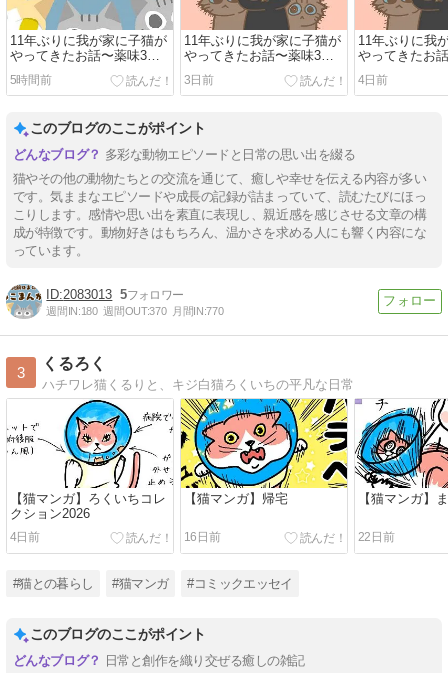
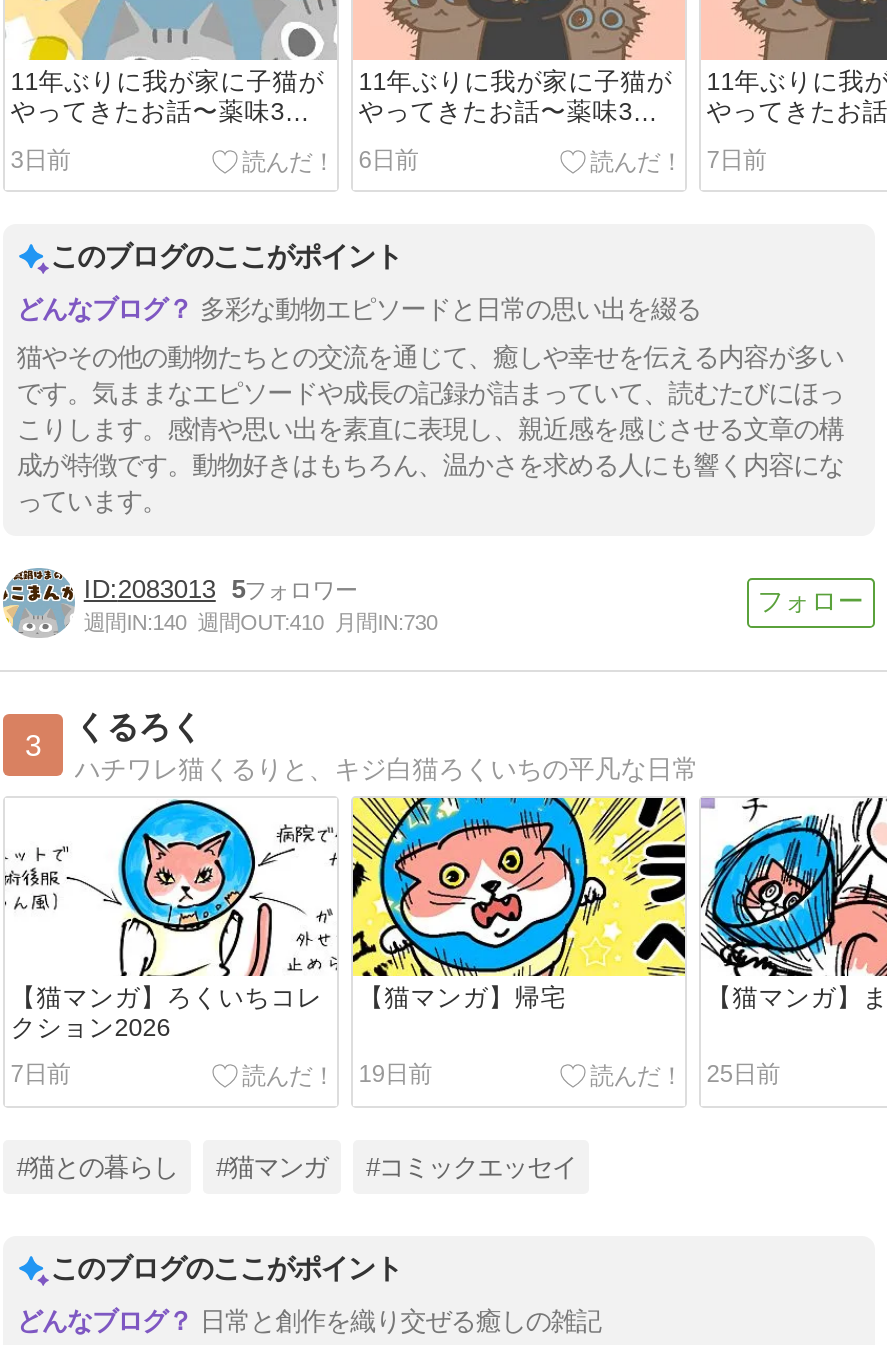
[10,73,51,87] 5時間前 -> [11,145,70,173] 3日前
[184,73,214,87] 3日前 -> [359,145,418,173] 6日前
[358,73,388,87] 4日前 -> [707,145,766,173] 7日前
[46,305,223,317] 週間IN:180 週間OUT:370 月間IN:770 -> [84,610,437,634] 週間IN:140 週間OUT:410 月間IN:730
[10,530,40,544] 4日前 -> [11,1061,70,1089] 7日前
[184,530,220,544] 16日前 -> [359,1061,432,1089] 19日前
[358,530,394,544] 22日前 -> [707,1061,780,1089] 25日前

